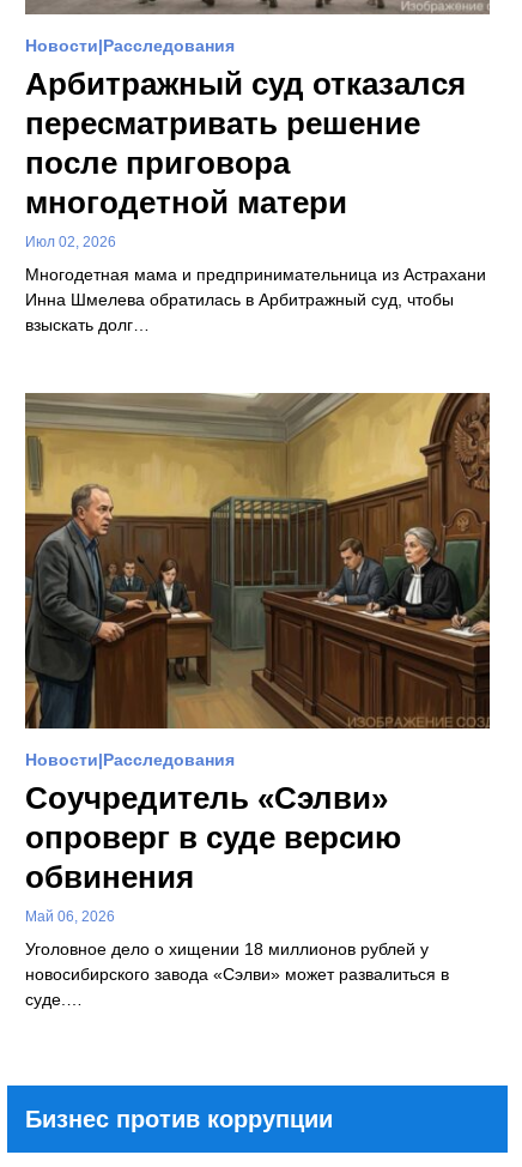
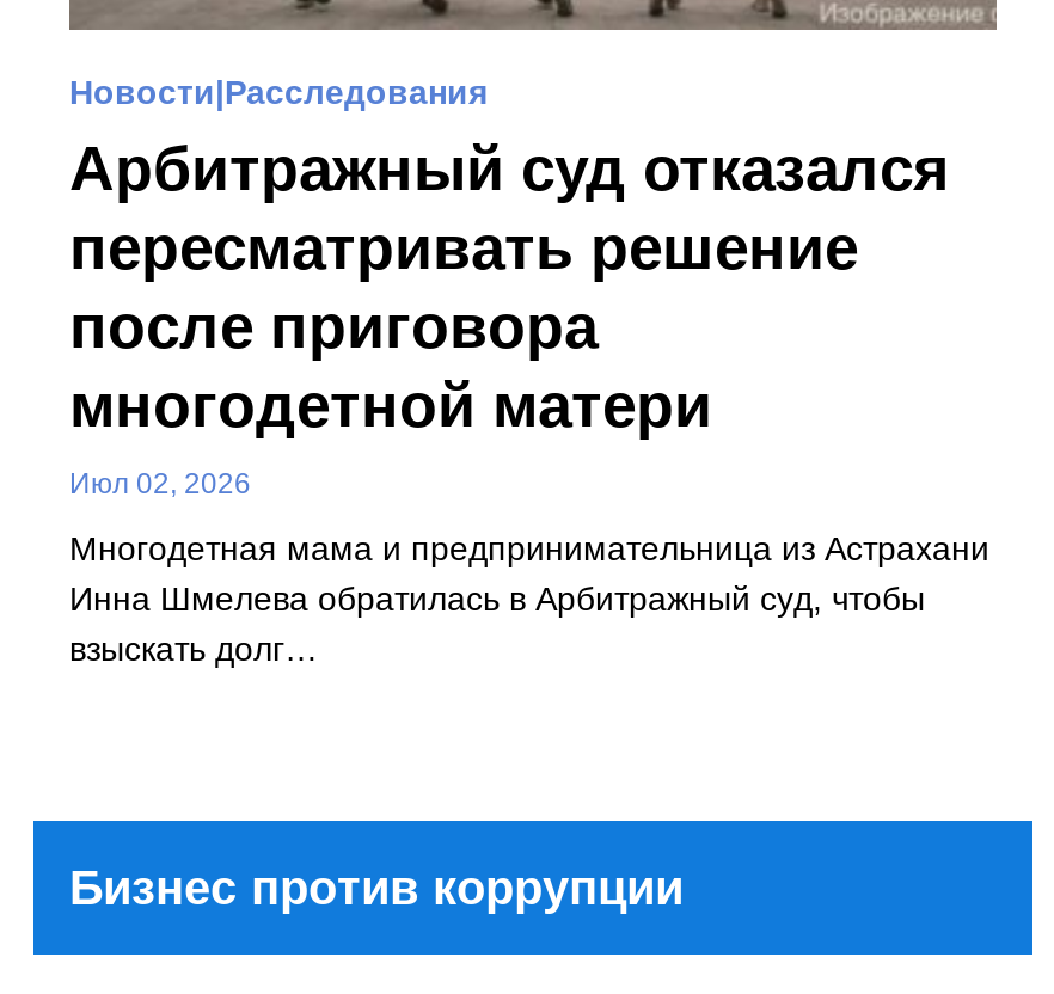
[24,392,491,1009] [image] | Новости Расследования | Соучредитель «Сэлви» | опроверг в суде версию | обвинения | Май 06, 2026 | Уголовное дело о хищении 18 миллионов рублей у | новосибирского завода «Сэлви» может развалиться в | суде.… -> none

